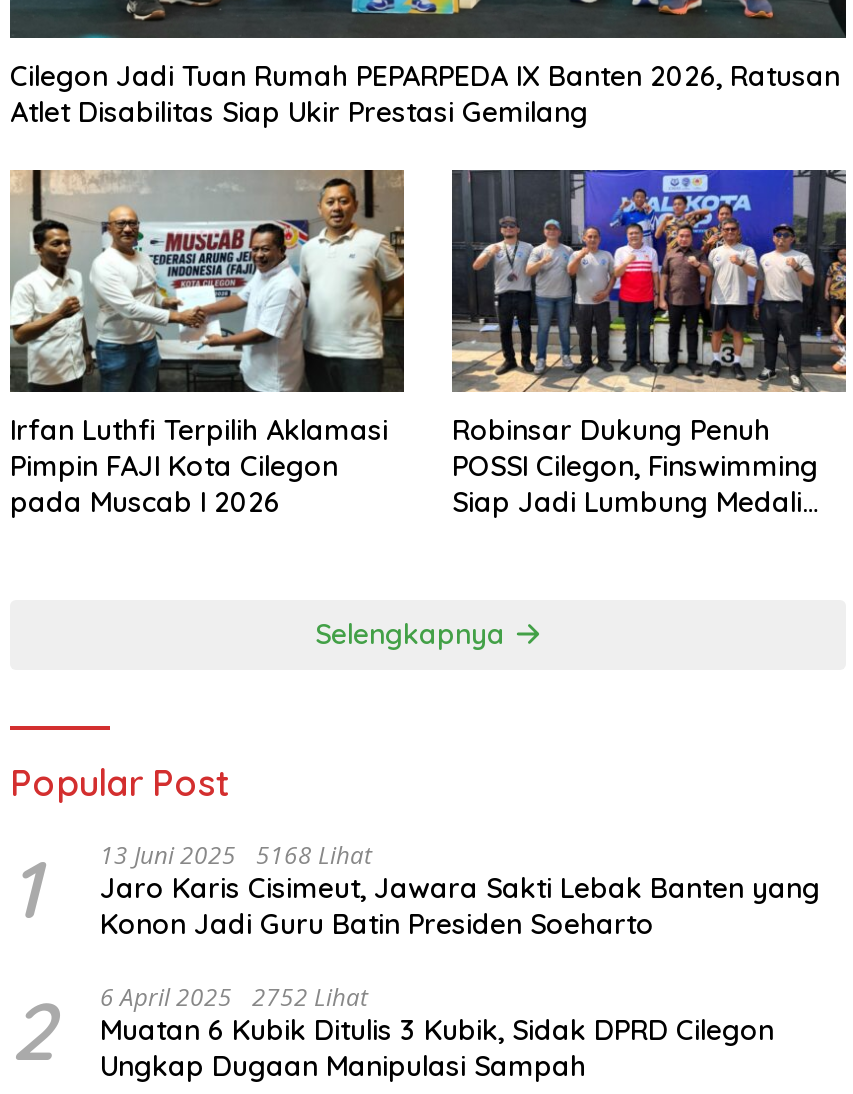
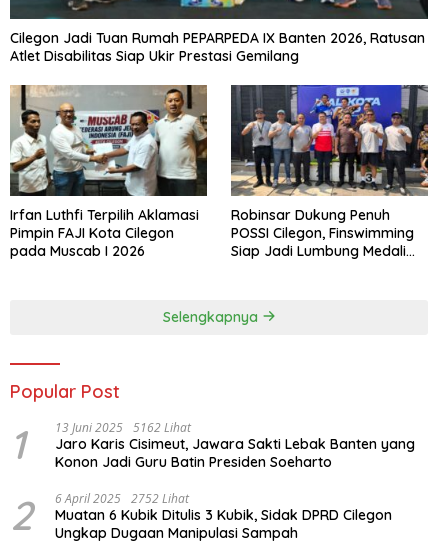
[10,838,820,942] 1 13 Juni 2025 5168 Lihat Jaro Karis Cisimeut, Jawara Sakti Lebak Banten yang Konon Jadi Guru Batin Presiden Soeharto -> [10,419,415,471] 1 13 Juni 2025 5162 Lihat Jaro Karis Cisimeut, Jawara Sakti Lebak Banten yang Konon Jadi Guru Batin Presiden Soeharto

